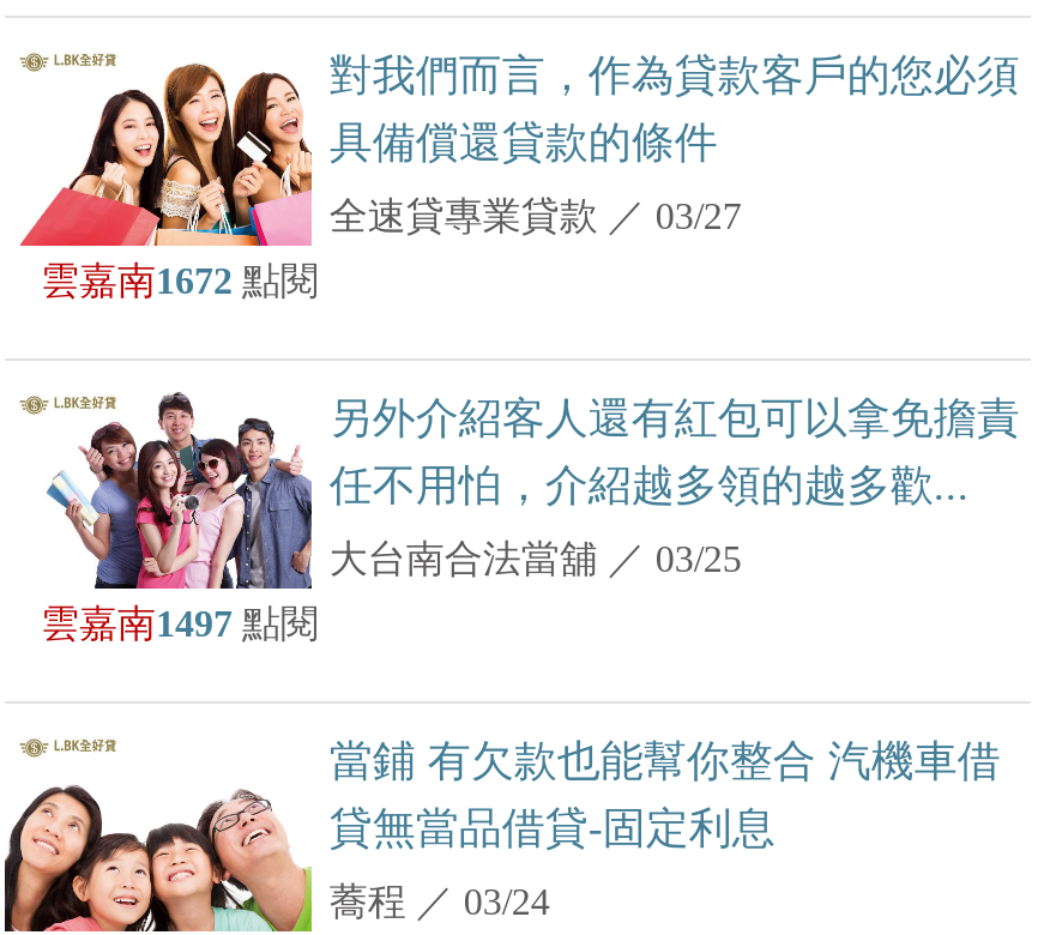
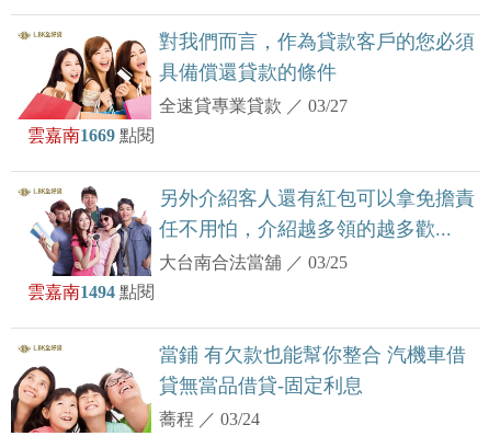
[41,260,319,301] 雲嘉南1672點閱 -> [27,126,155,145] 雲嘉南1669點閱
[41,603,319,644] 雲嘉南1497點閱 -> [27,283,155,301] 雲嘉南1494點閱

